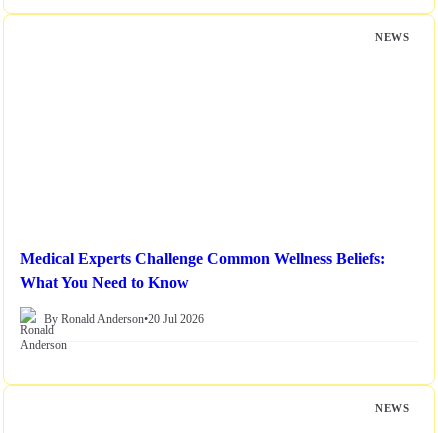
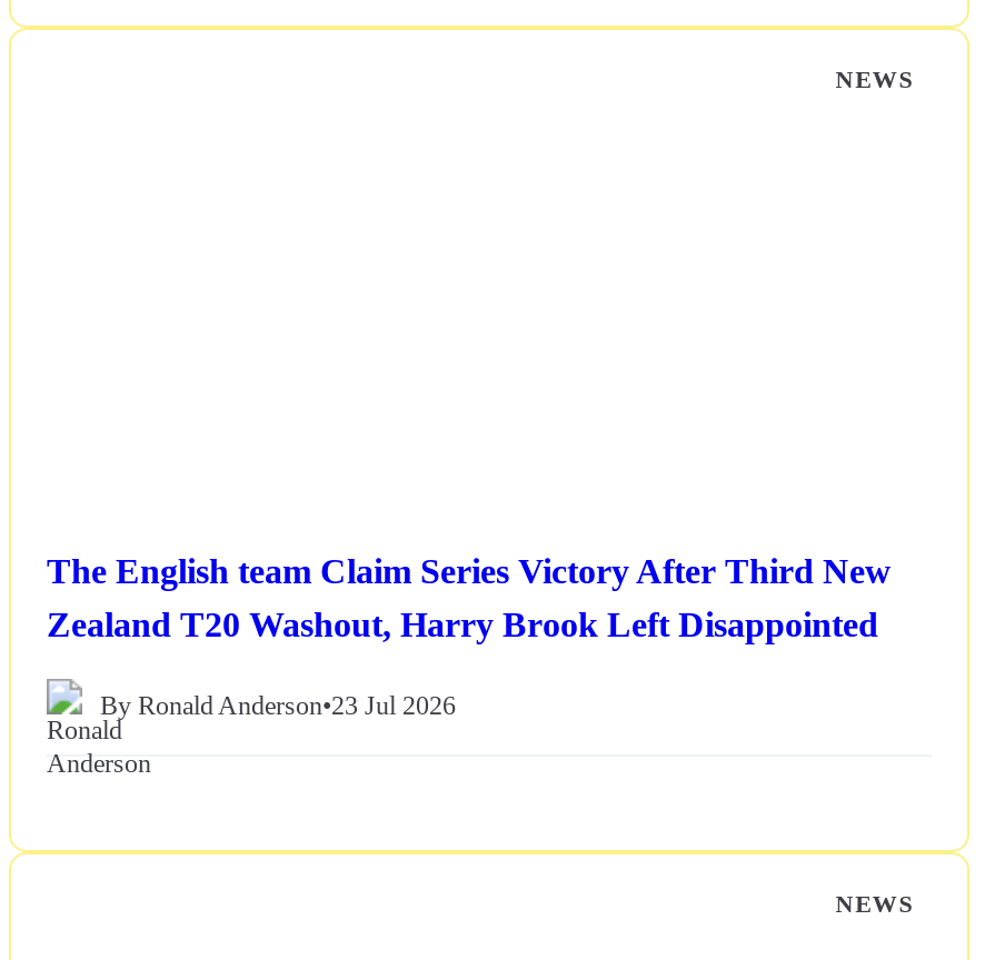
[20,250,385,291] Medical Experts Challenge Common Wellness Beliefs: | What You Need to Know -> [47,553,892,644] The English team Claim Series Victory After Third New | Zealand T20 Washout, Harry Brook Left Disappointed
[44,312,204,326] By Ronald Anderson•20 Jul 2026 -> [100,689,456,720] By Ronald Anderson•23 Jul 2026

